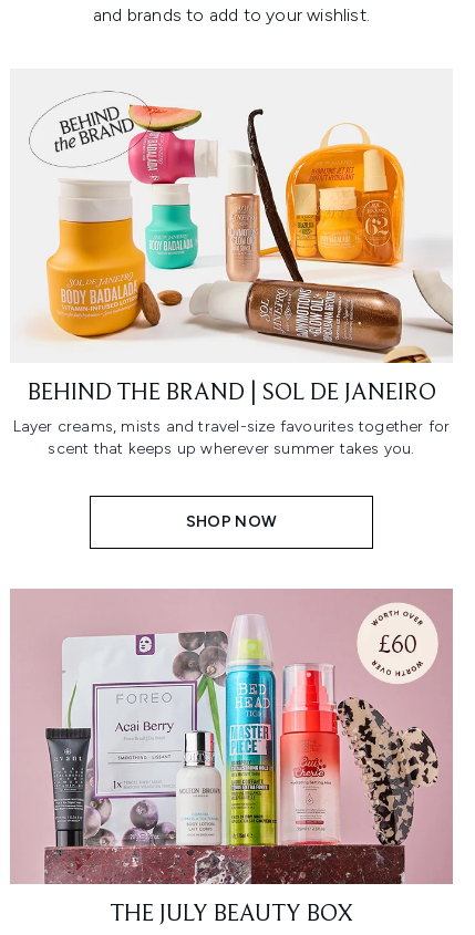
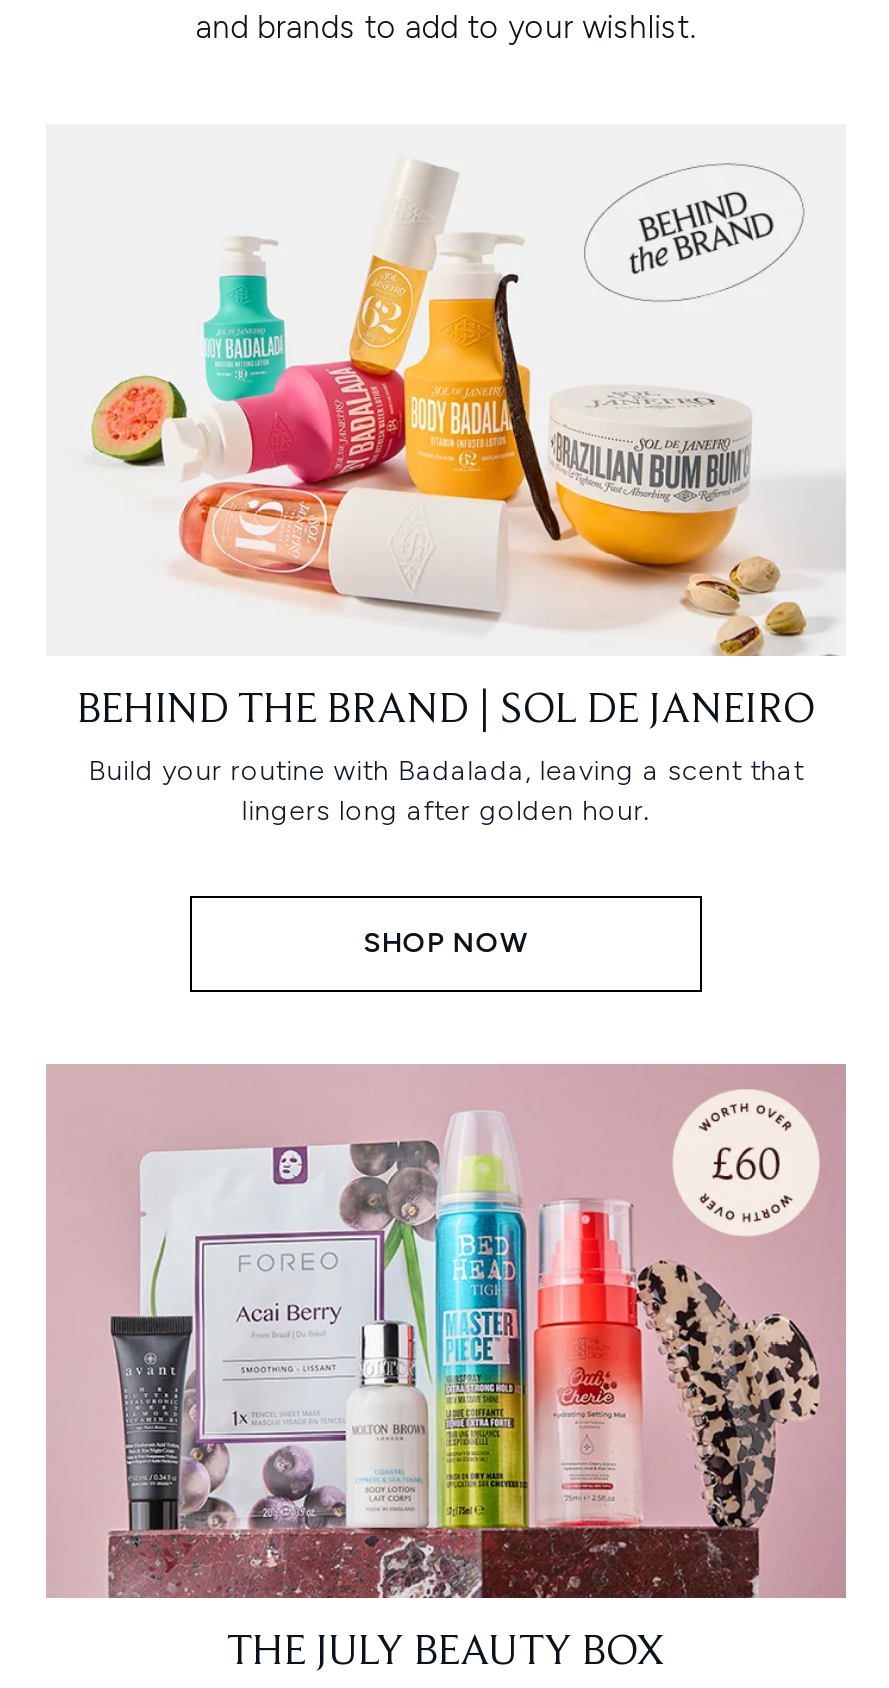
[29,91,454,364] [image] -> [90,162,846,658] [image]
[13,417,450,458] Layer creams, mists and travel-size favourites together for | scent that keeps up wherever summer takes you. -> [88,754,804,828] Build your routine with Badalada, leaving a scent that | lingers long after golden hour.

